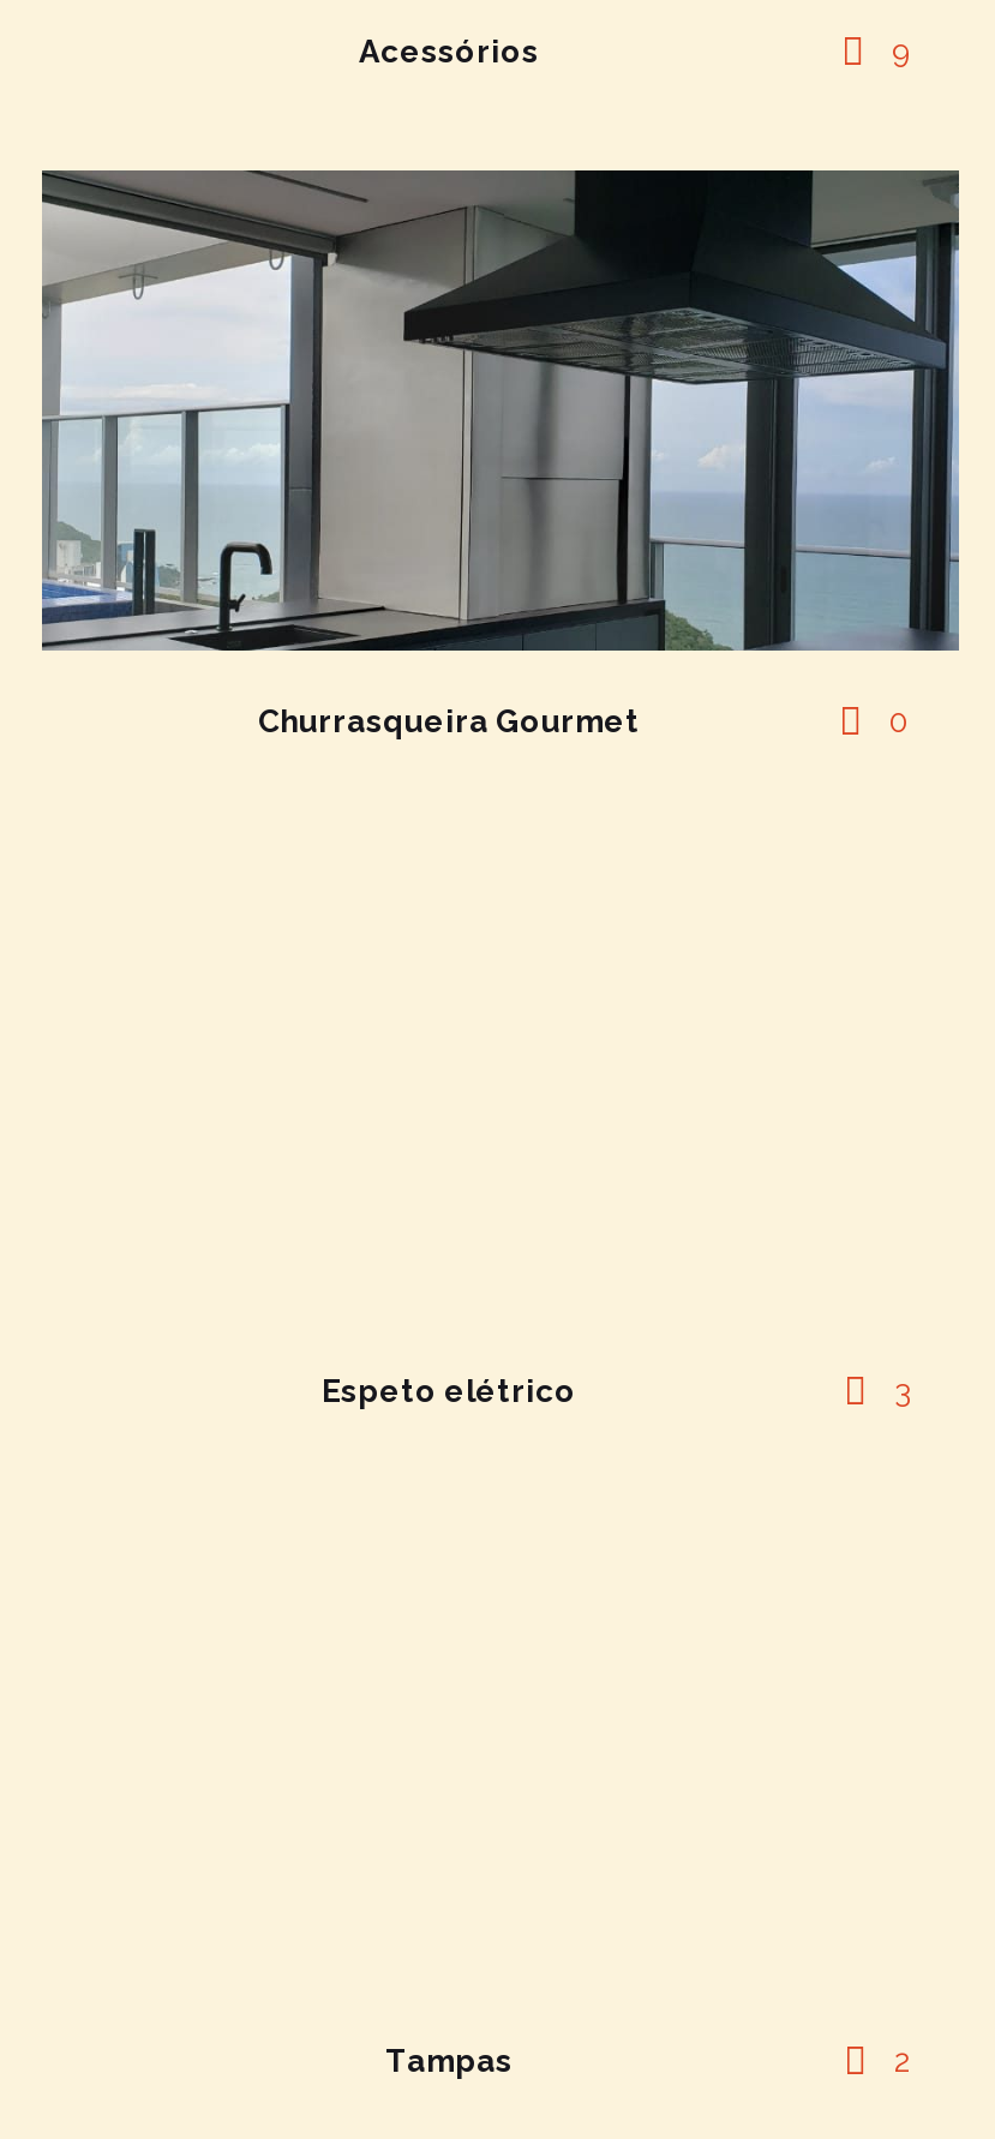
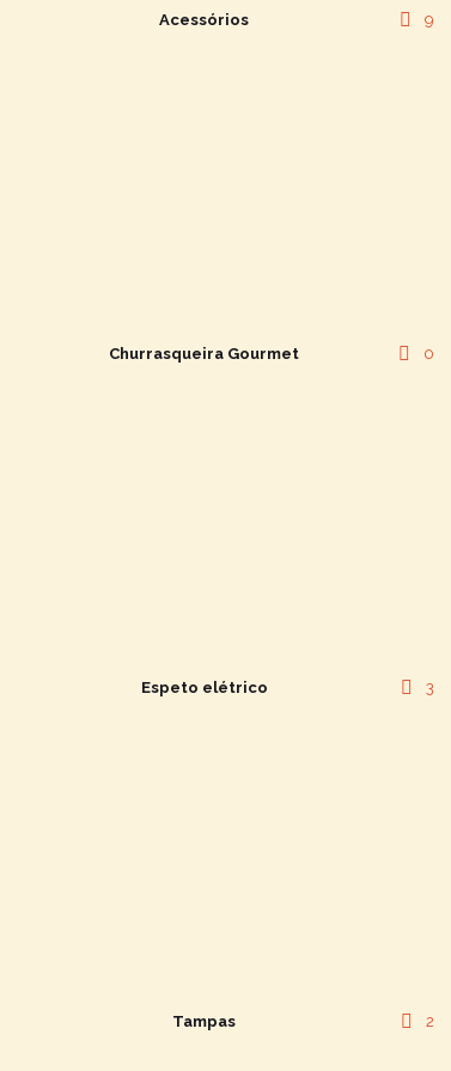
[40,168,961,653] [image] -> none

